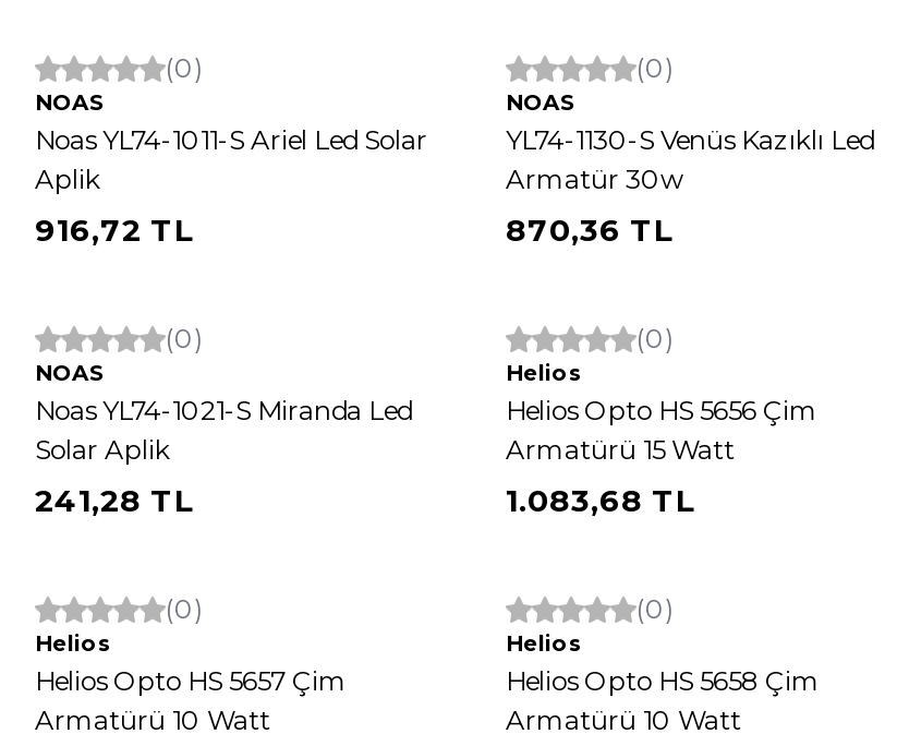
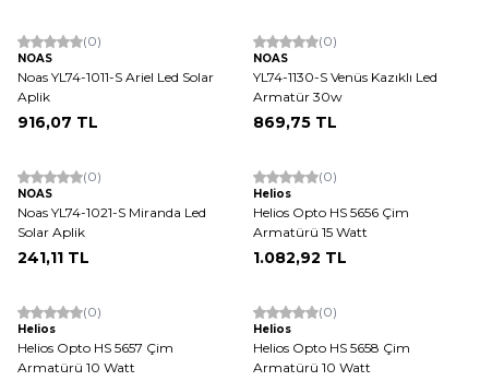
[35,210,194,249] 916,72 TL -> [17,112,98,132] 916,07 TL
[506,210,674,249] 870,36 TL -> [253,112,337,132] 869,75 TL
[35,480,194,520] 241,28 TL -> [17,247,89,267] 241,11 TL
[506,480,695,520] 1.083,68 TL -> [253,247,347,267] 1.082,92 TL

